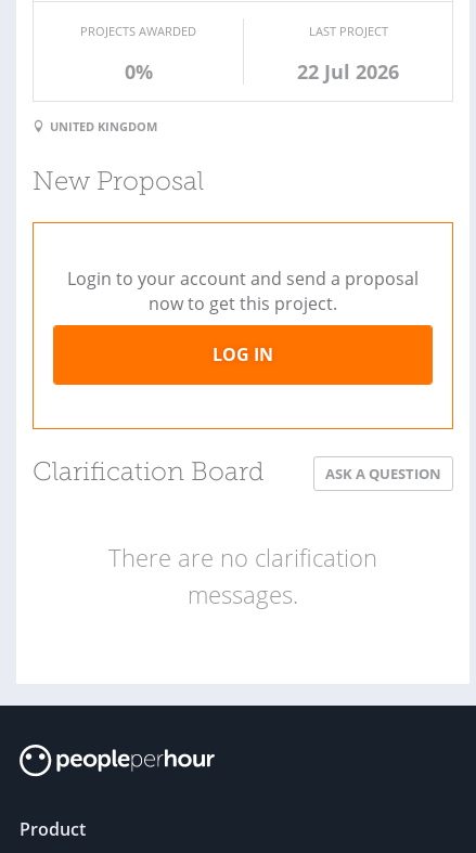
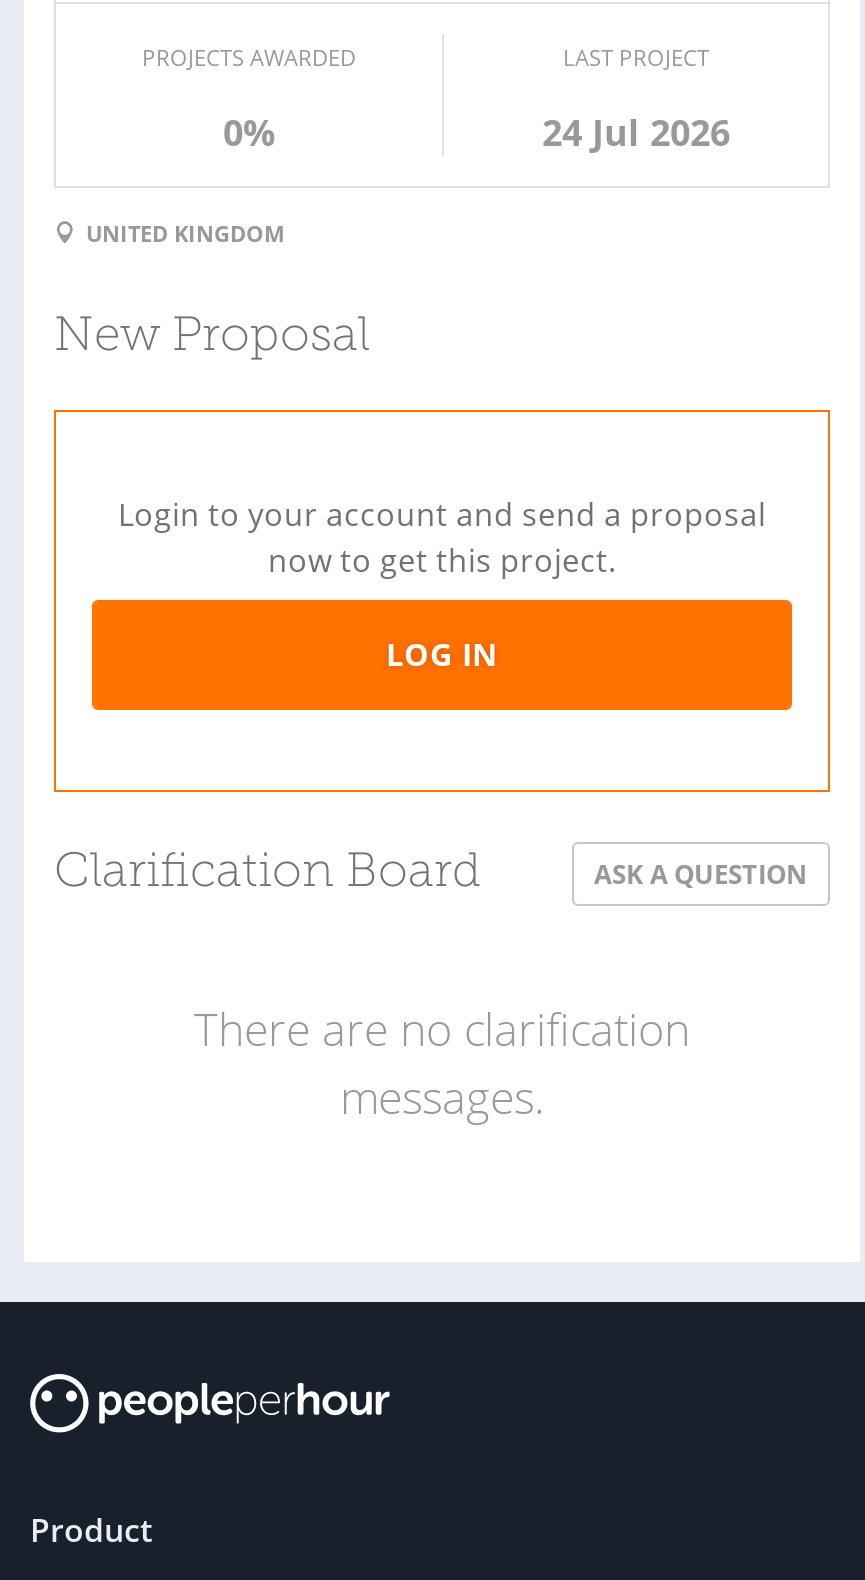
[297,59,399,85] 22 Jul 2026 -> [542,108,730,156] 24 Jul 2026

